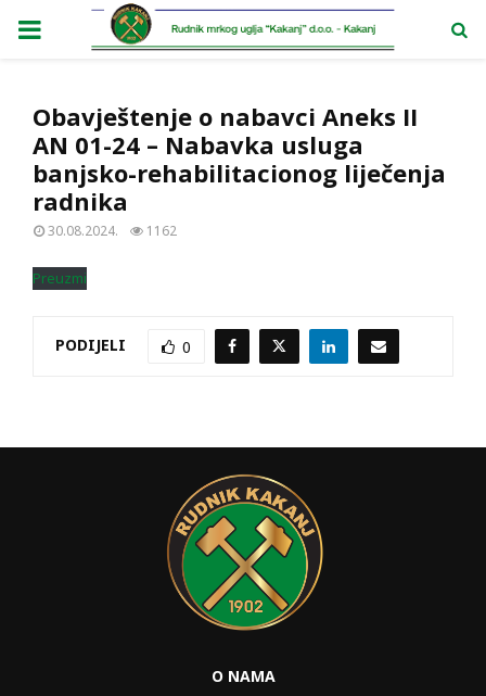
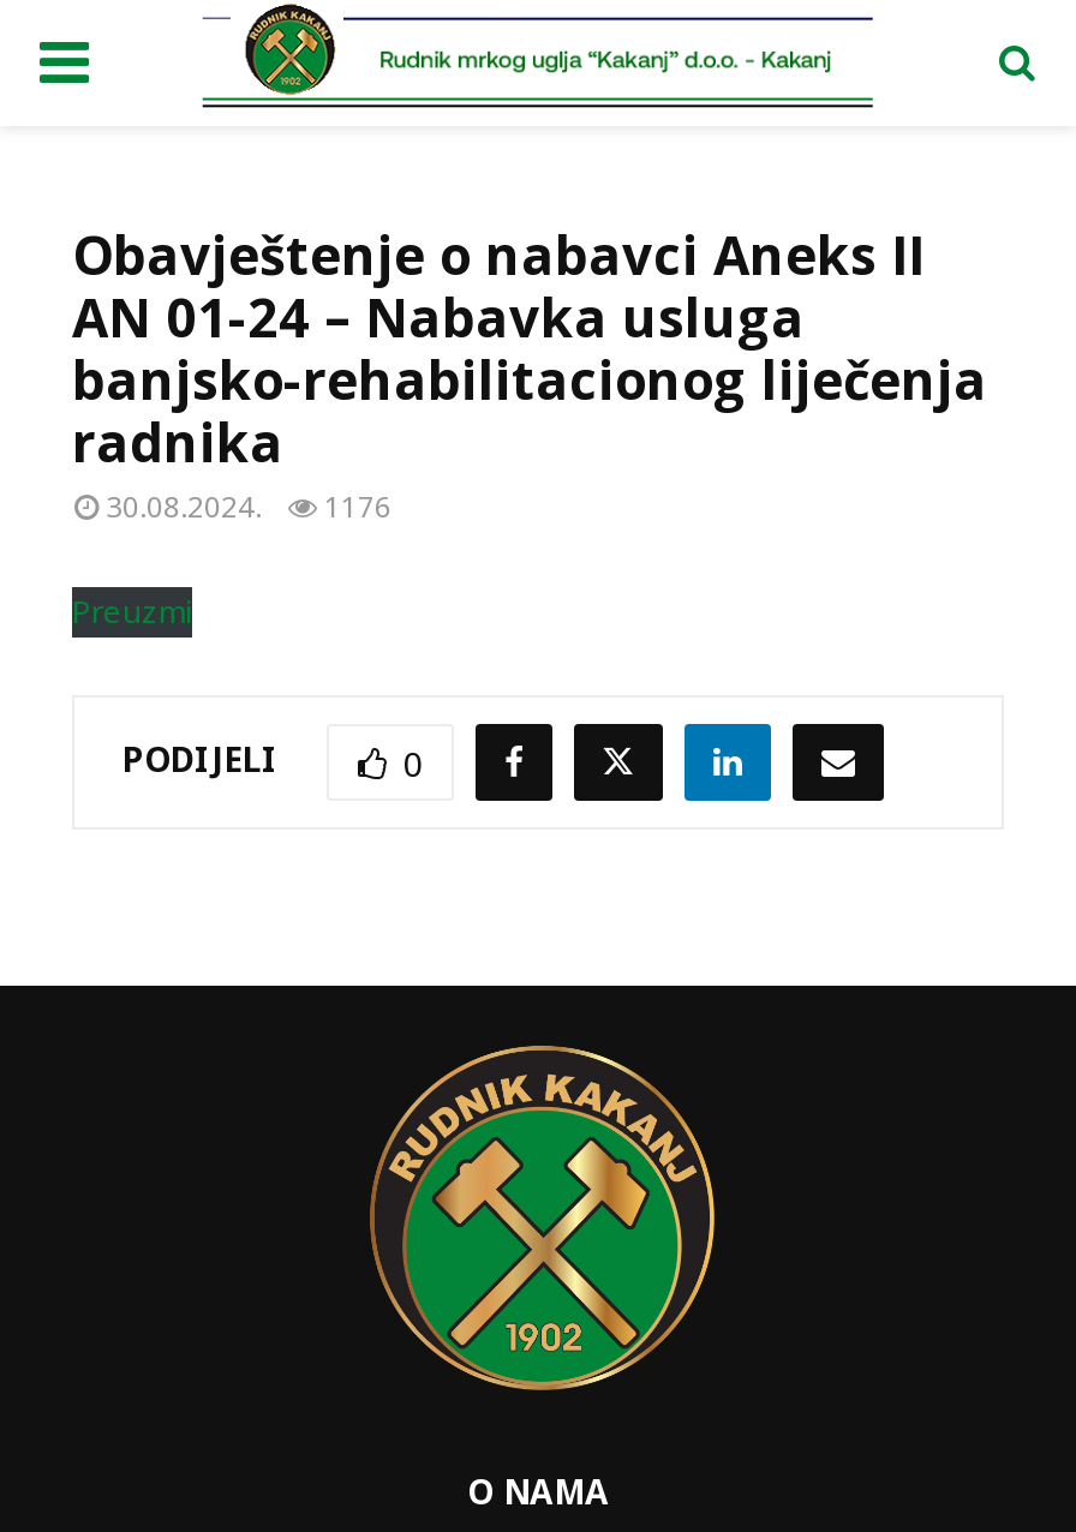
[48,222,177,240] 30.08.2024. 1162 -> [106,486,391,527] 30.08.2024. 1176

